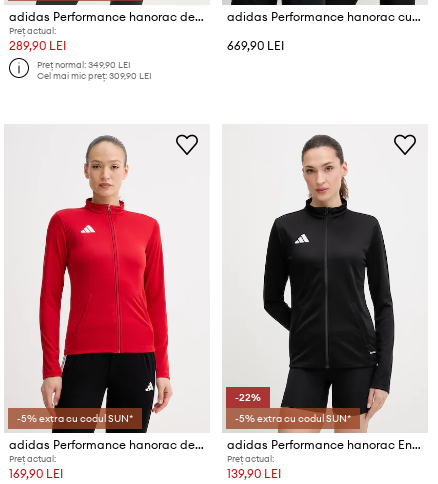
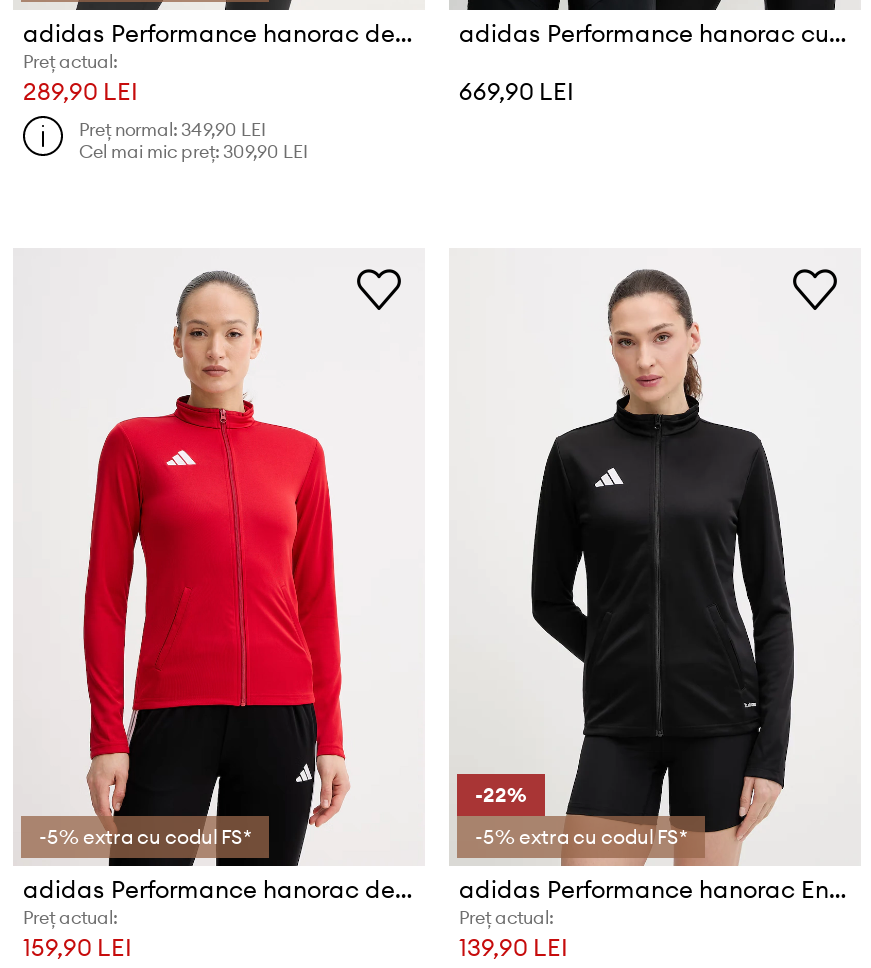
[17,412,133,425] -5% extra cu codul SUN* -> [39,823,251,849] -5% extra cu codul FS*
[235,412,351,425] -5% extra cu codul SUN* -> [475,823,687,849] -5% extra cu codul FS*
[9,466,63,481] 169,90 LEI -> [23,931,131,961] 159,90 LEI

